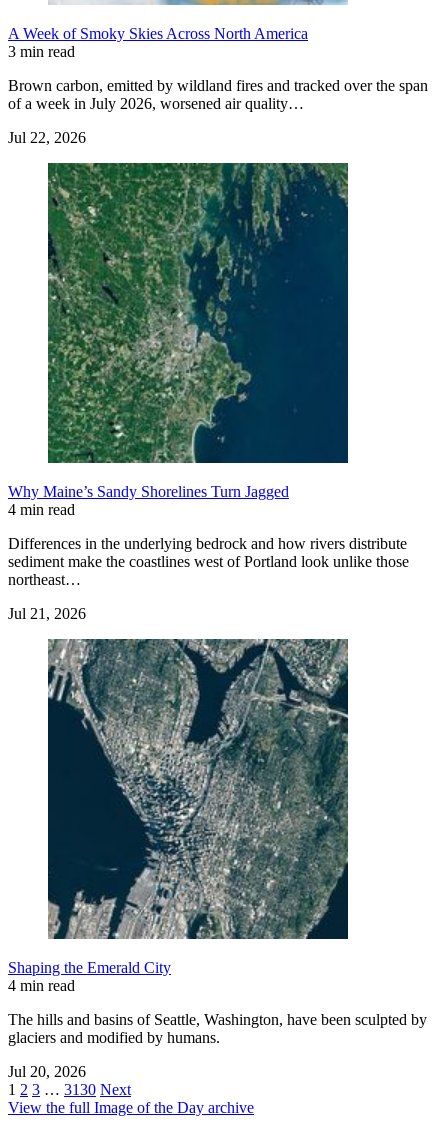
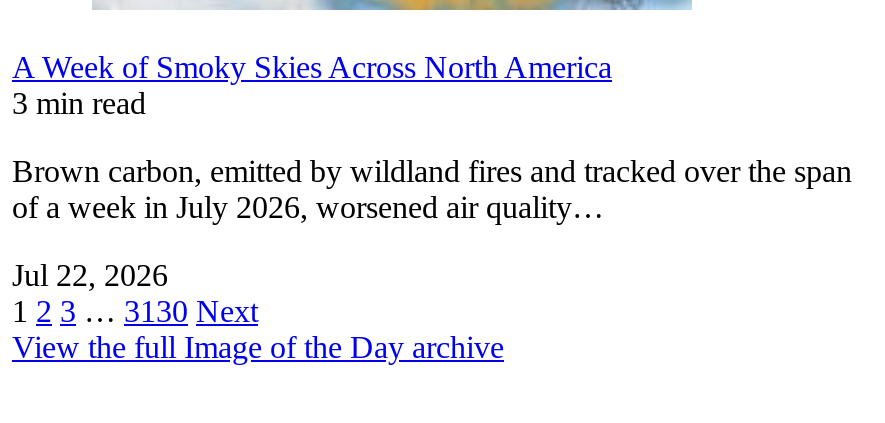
[8,162,409,622] [image] | Why Maine’s Sandy Shorelines Turn Jagged | 4 min read | Differences in the underlying bedrock and how rivers distribute | sediment make the coastlines west of Portland look unlike those | northeast… | Jul 21, 2026 -> none
[8,638,427,1080] [image] | Shaping the Emerald City | 4 min read | The hills and basins of Seattle, Washington, have been sculpted by | glaciers and modified by humans. | Jul 20, 2026 -> none

